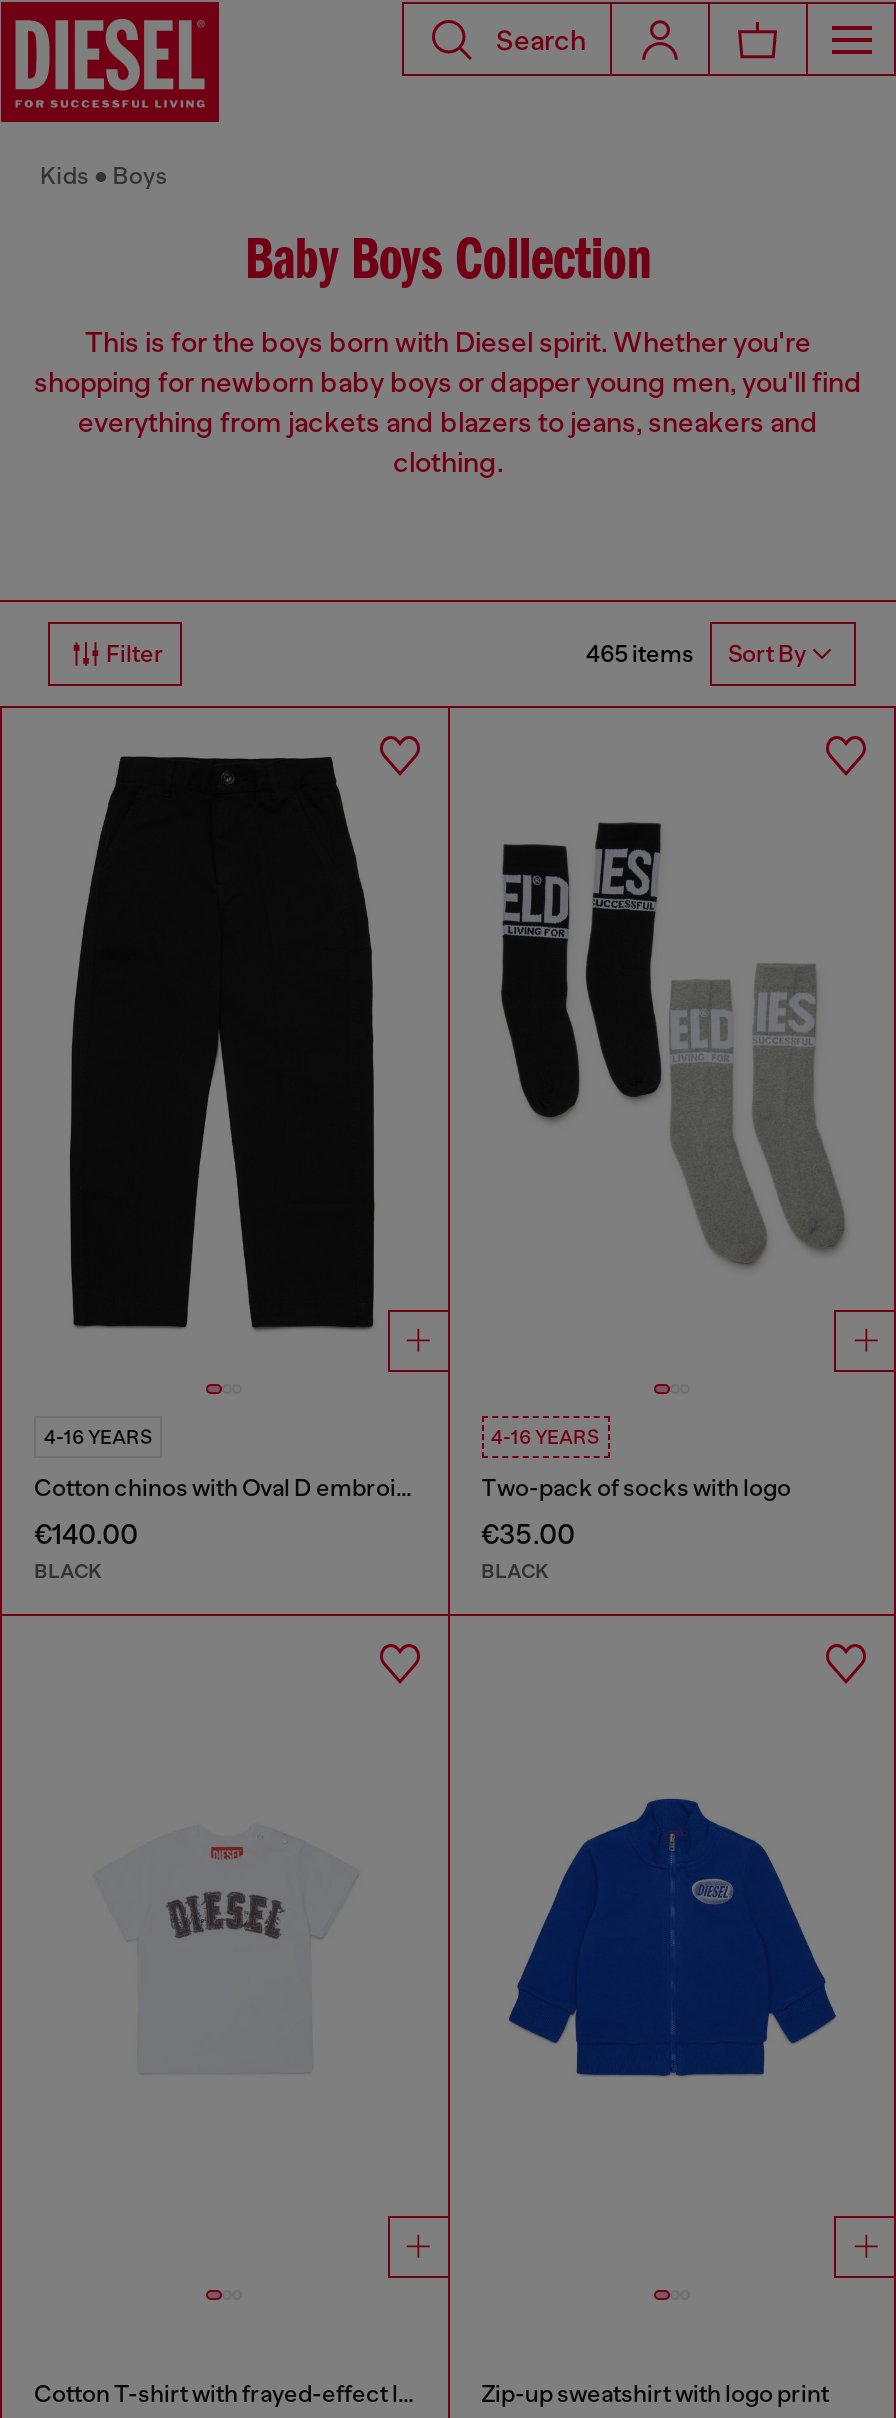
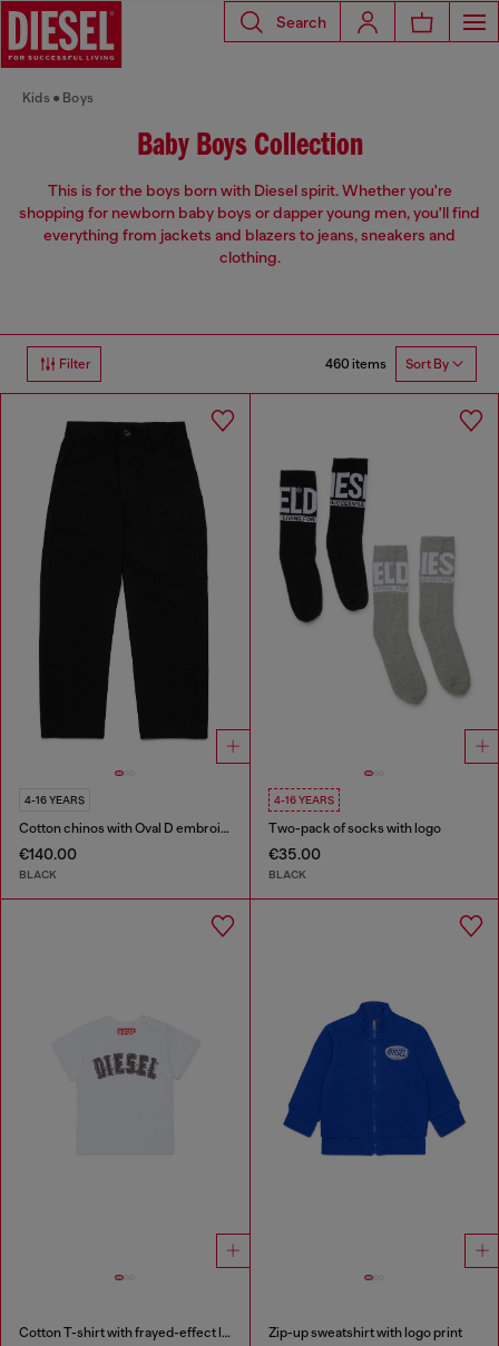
[586,640,806,669] 465 items Sort By -> [325,356,449,372] 460 items Sort By

